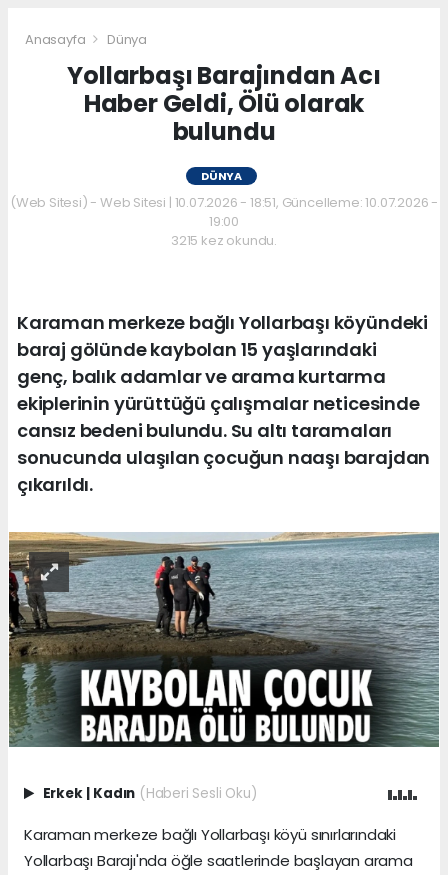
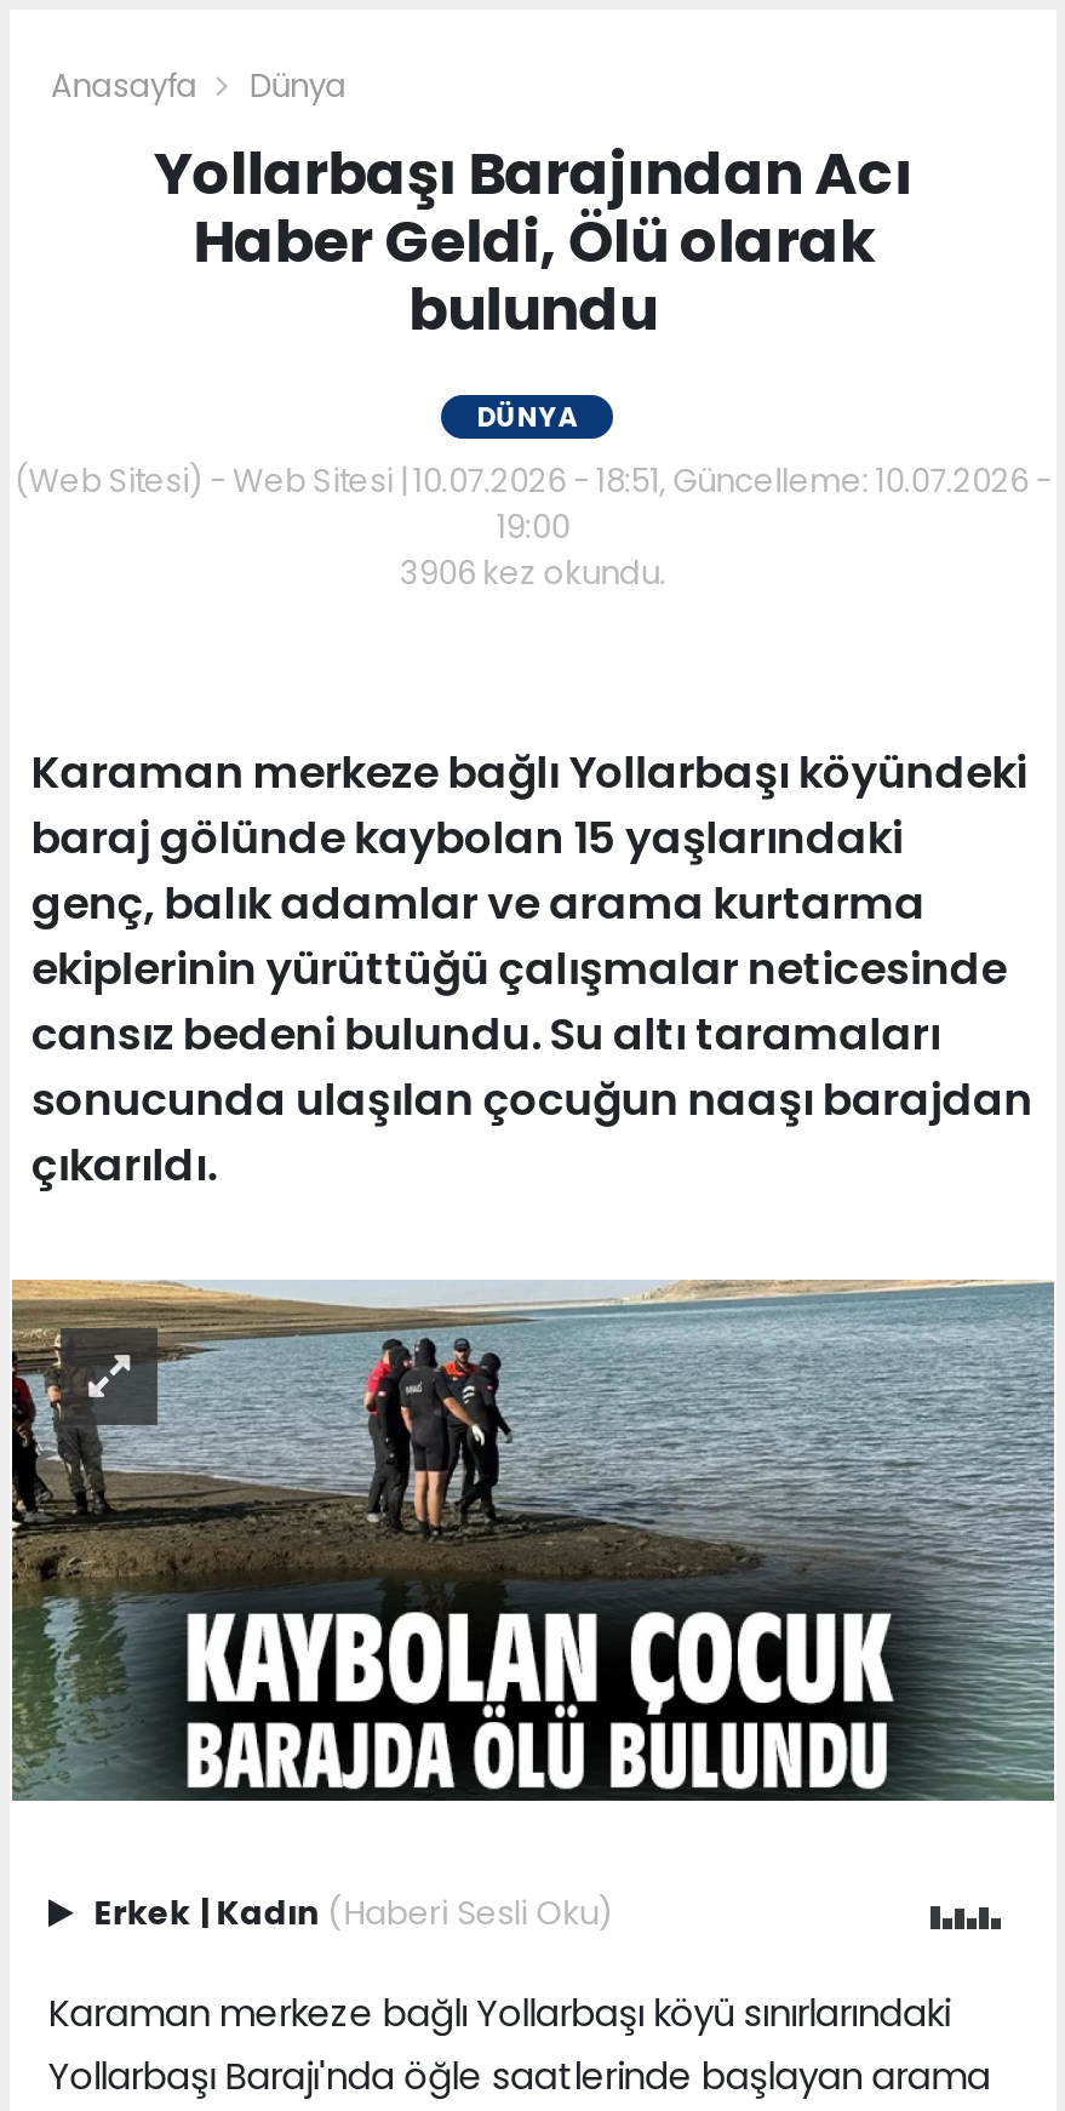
[171,231,277,250] 3215 kez okundu. -> [400,551,666,597] 3906 kez okundu.

